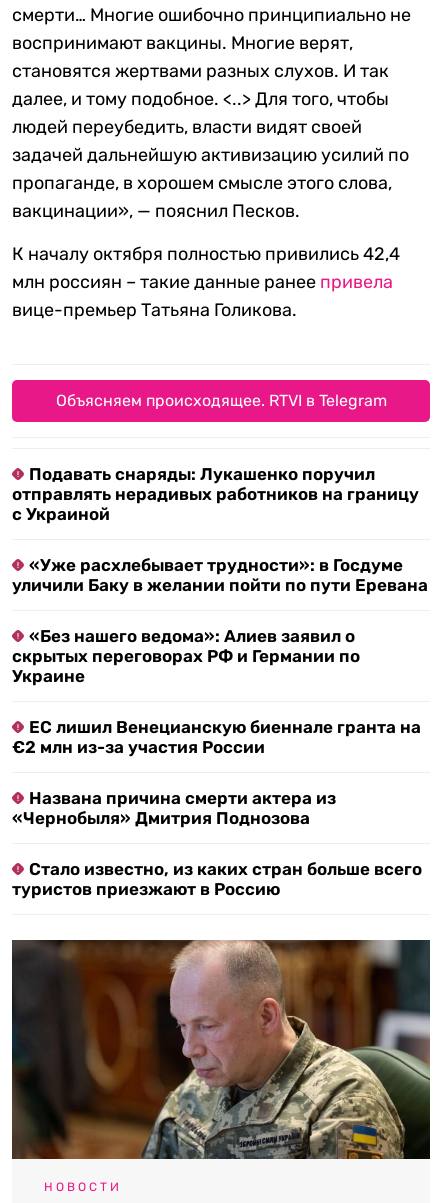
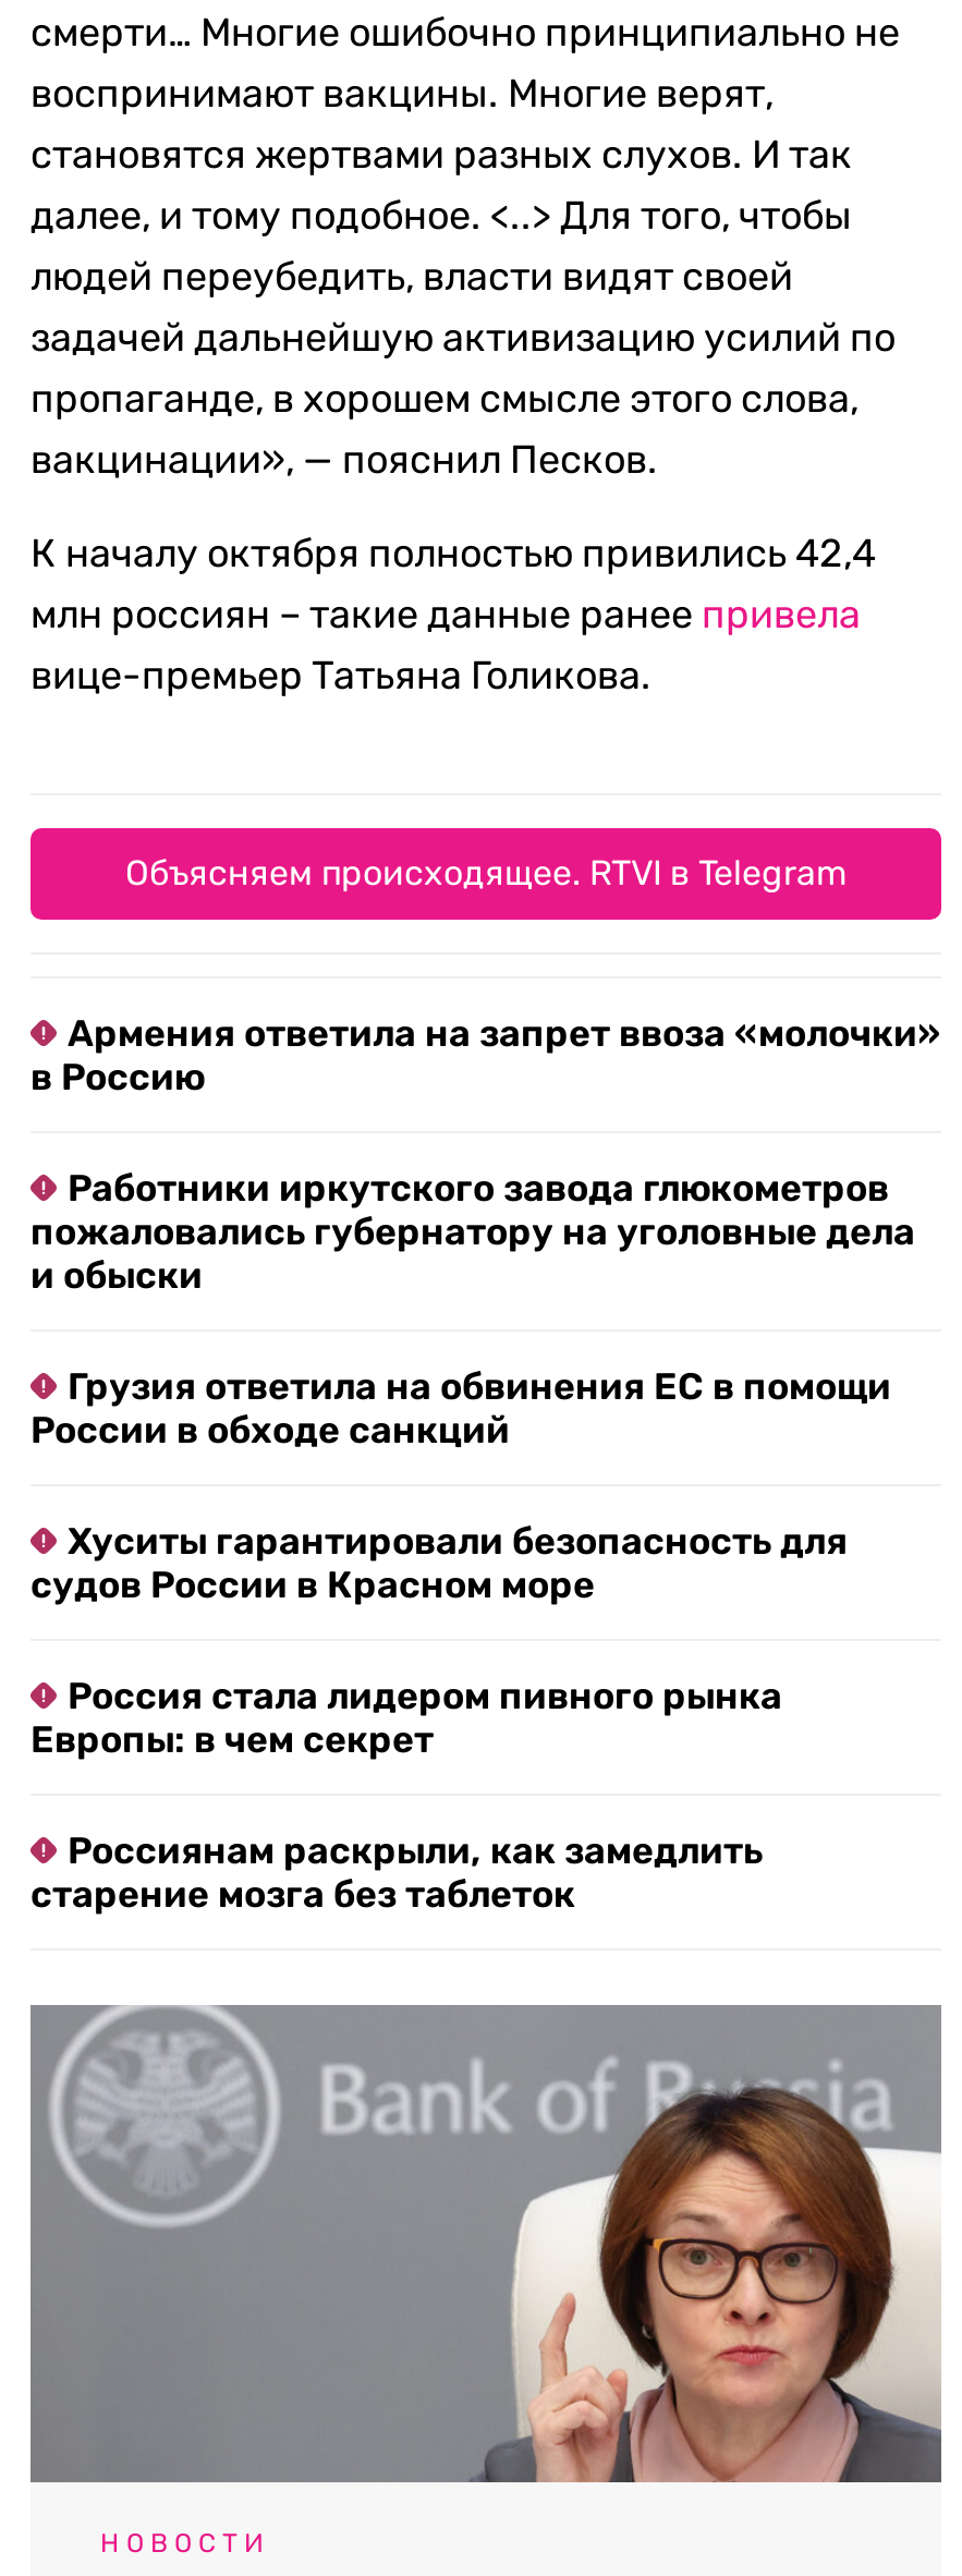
[12,464,419,524] Подавать снаряды: Лукашенко поручил | отправлять нерадивых работников на границу | с Украиной -> [31,1011,941,1099] Армения ответила на запрет ввоза «молочки» | в Россию
[12,555,428,595] «Уже расхлебывает трудности»: в Госдуме | уличили Баку в желании пойти по пути Еревана -> [31,1166,915,1297] Работники иркутского завода глюкометров | пожаловались губернатору на уголовные дела | и обыски
[12,626,360,686] «Без нашего ведома»: Алиев заявил о | скрытых переговорах РФ и Германии по | Украине -> [31,1364,891,1452] Грузия ответила на обвинения ЕС в помощи | России в обходе санкций
[12,717,421,757] ЕС лишил Венецианскую биеннале гранта на | €2 млн из-за участия России -> [31,1519,848,1606] Хуситы гарантировали безопасность для | судов России в Красном море
[12,788,336,828] Названа причина смерти актера из | «Чернобыля» Дмитрия Поднозова -> [31,1674,782,1761] Россия стала лидером пивного рынка | Европы: в чем секрет
[12,859,422,899] Стало известно, из каких стран больше всего | туристов приезжают в Россию -> [31,1829,763,1916] Россиянам раскрыли, как замедлить | старение мозга без таблеток
[12,939,431,1160] [image] -> [31,2005,943,2484] [image]

